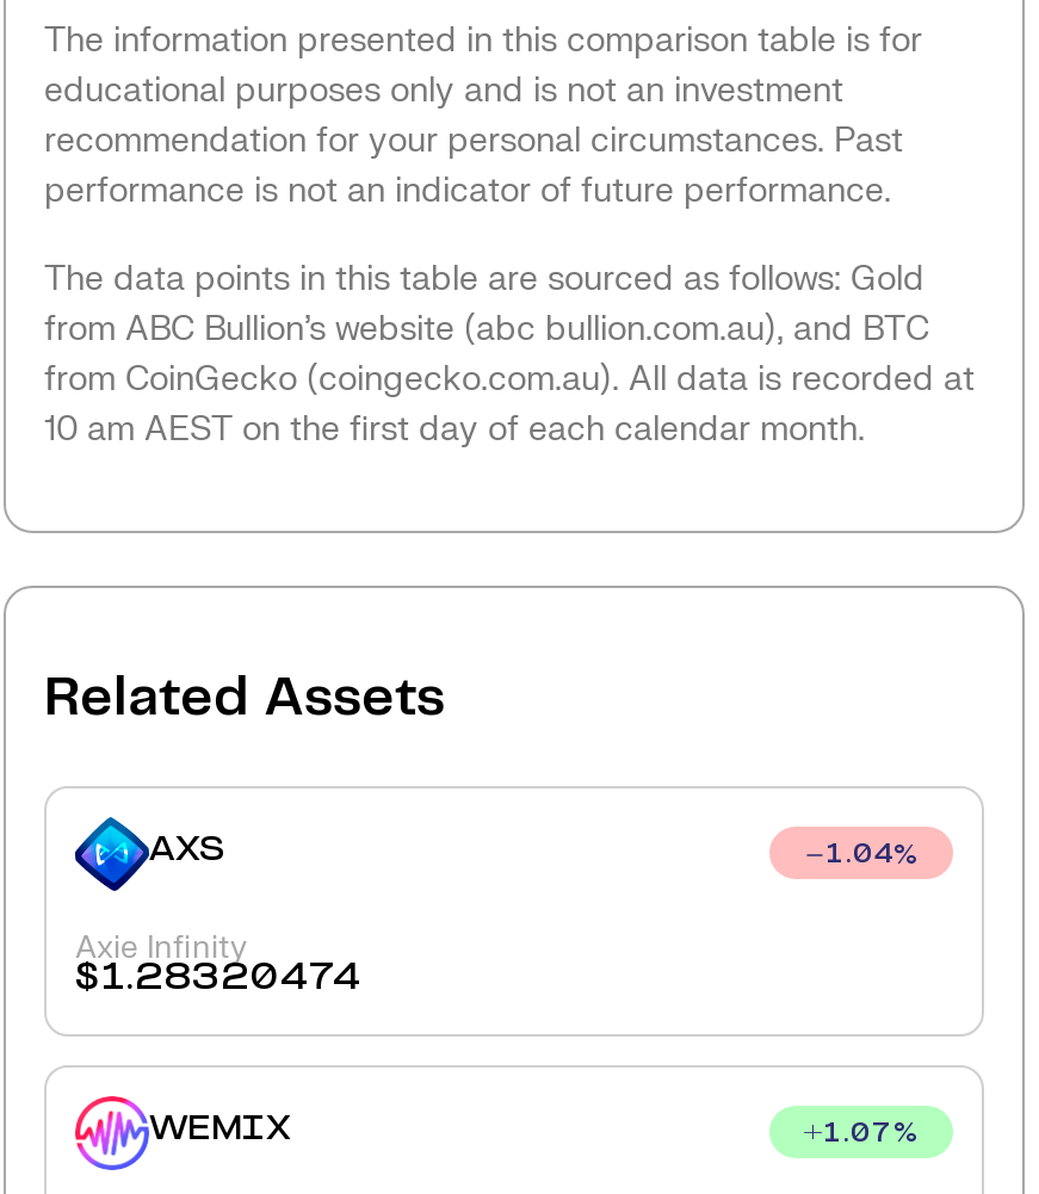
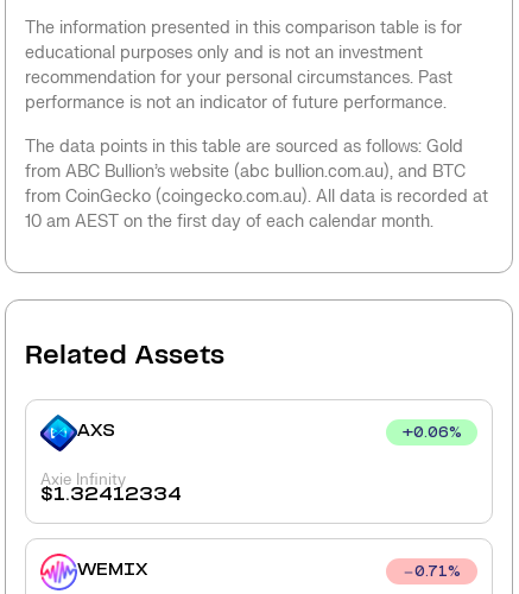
[827,841,920,870] 1.04% -> [402,427,461,441] +0.06%
[75,959,361,997] $1.28320474 -> [40,485,182,504] $1.32412334
[803,1120,920,1149] +1.07% -> [414,566,461,580] 0.71%

